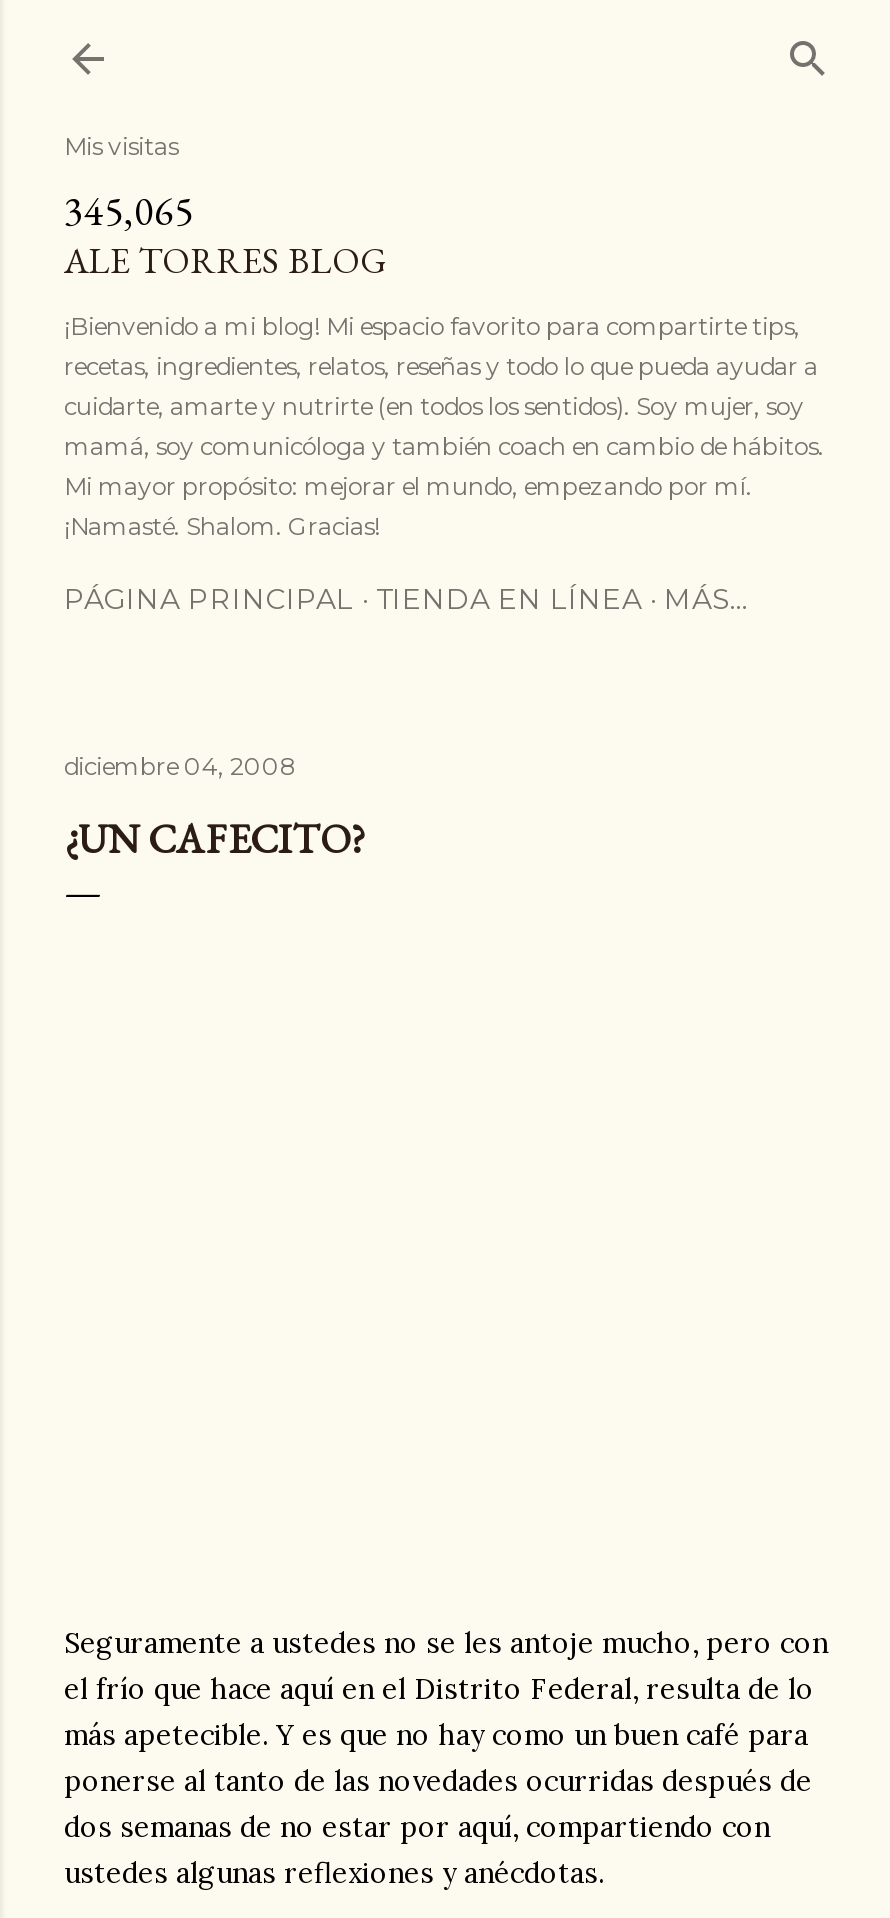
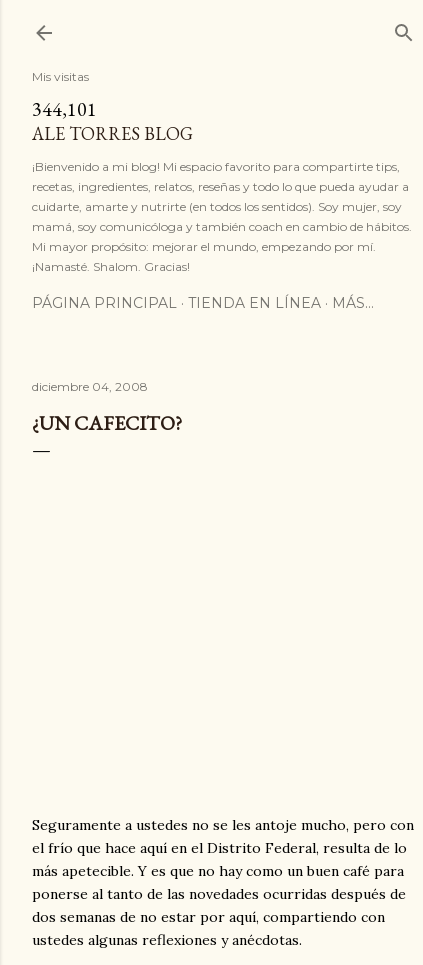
[64,185,194,237] 345,065 -> [32,96,97,122] 344,101

